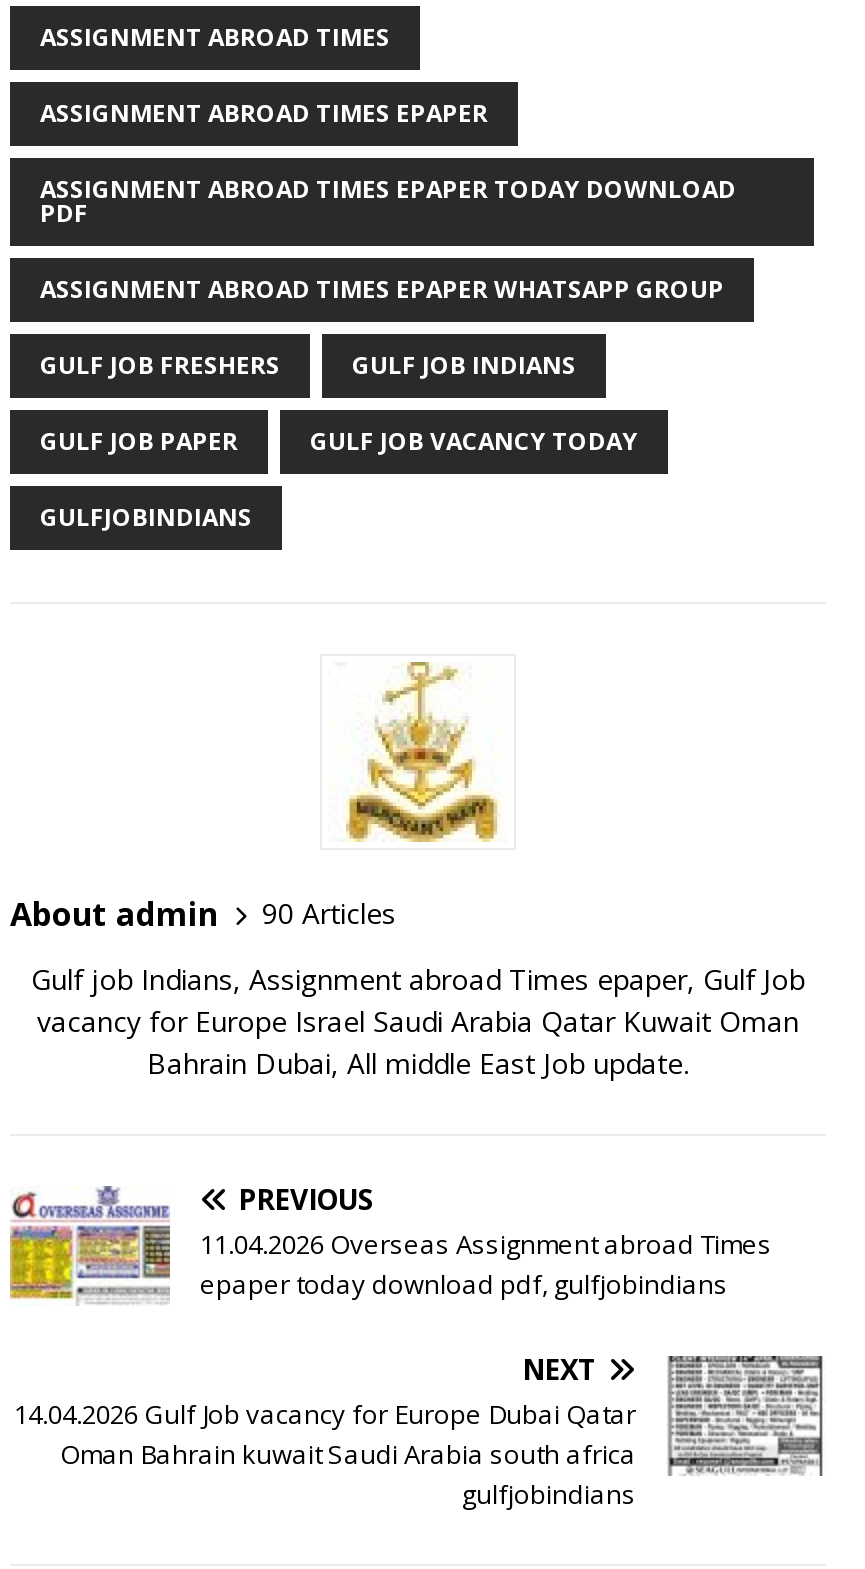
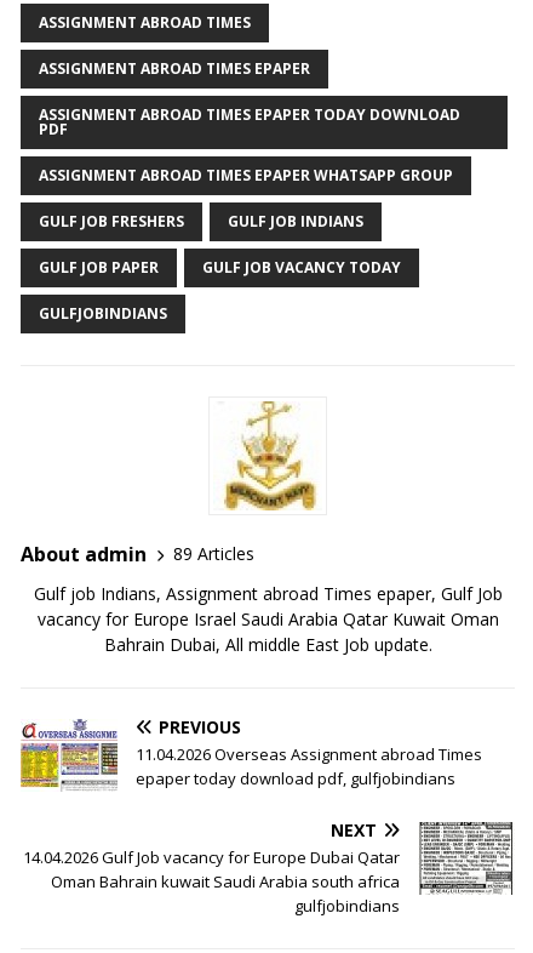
[10,891,396,935] About admin 90 Articles -> [21,540,254,567] About admin 89 Articles

